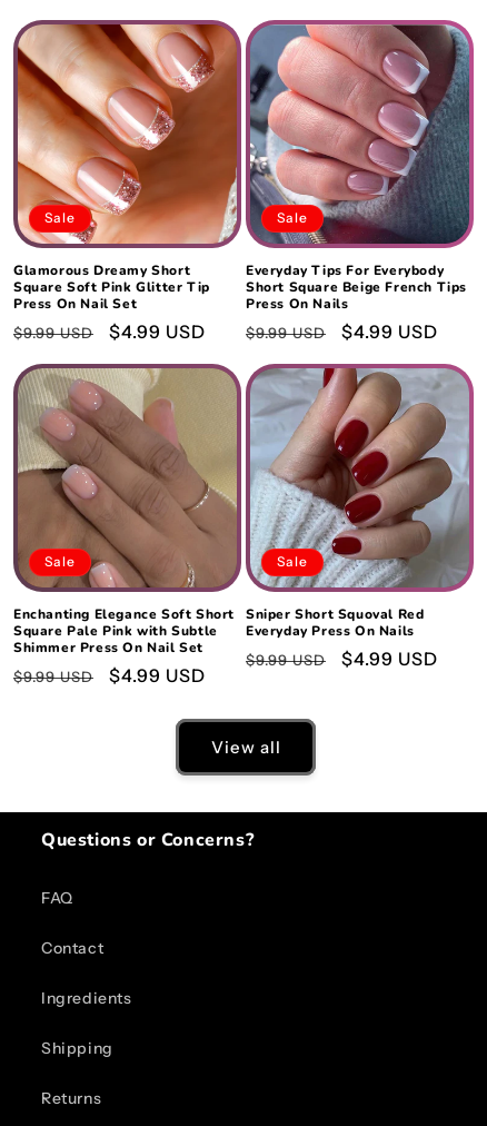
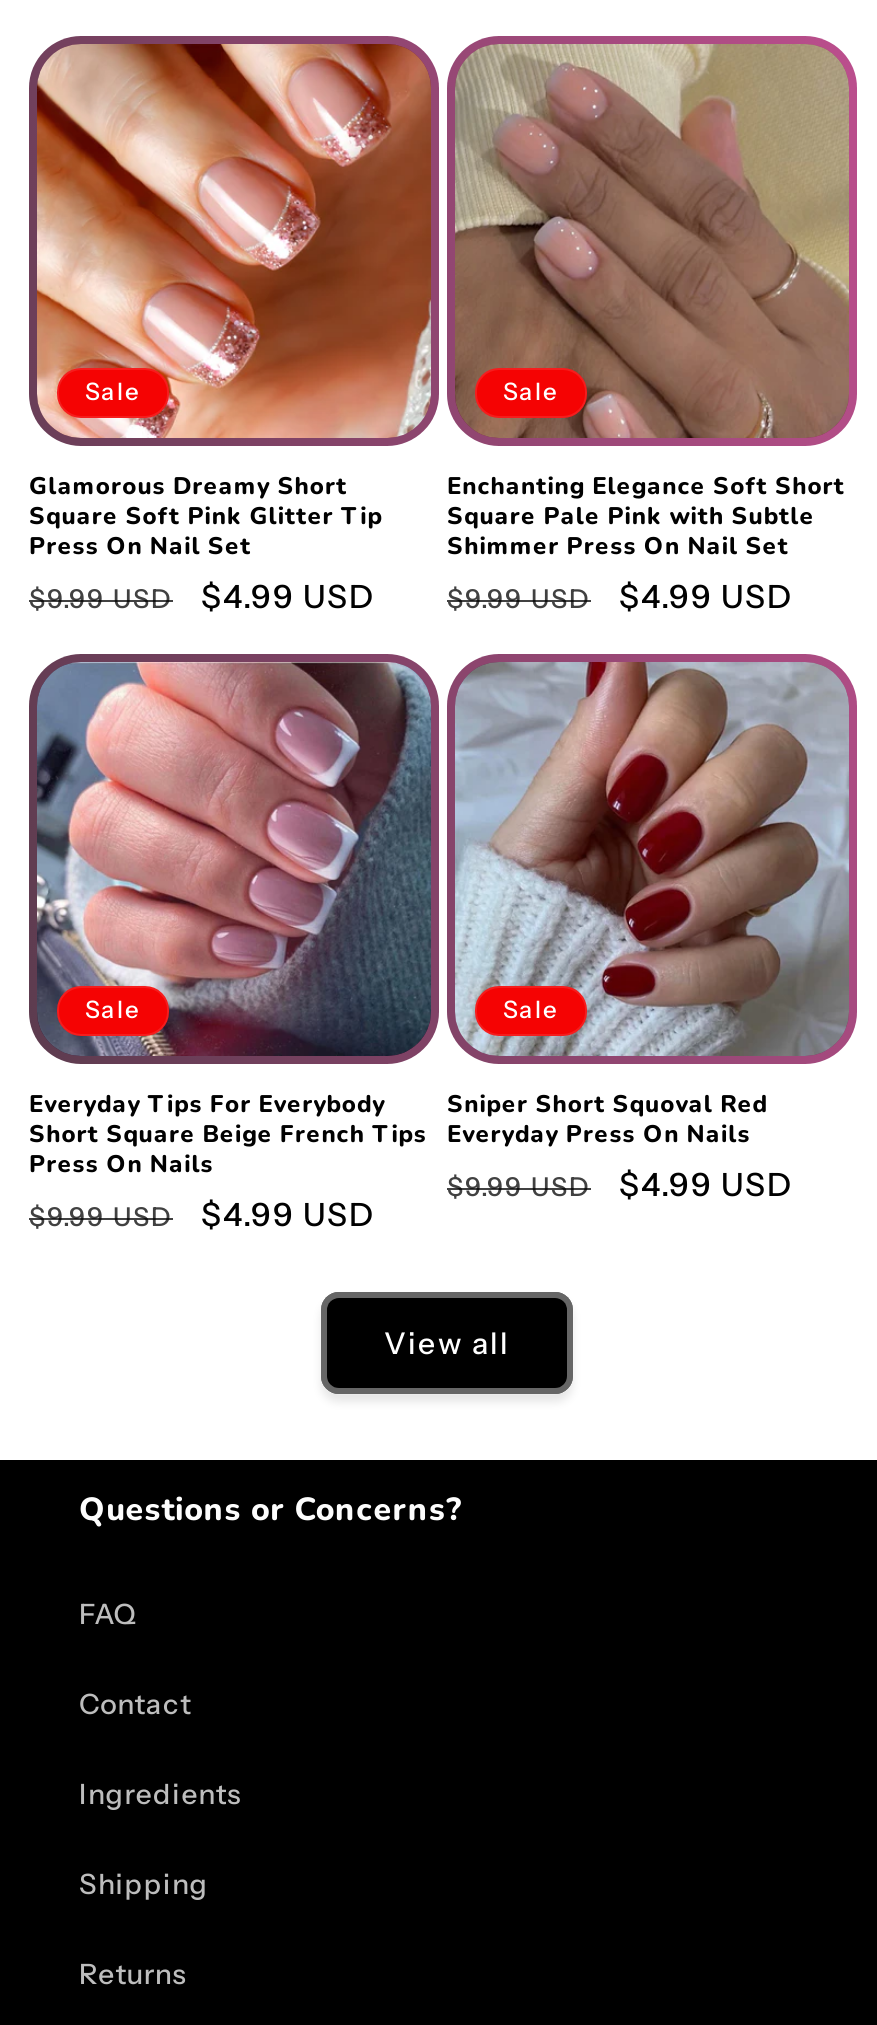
moved [246,24,470,313] -> [29,662,431,1180]: [image] | Everyday Tips For Everybody | Short Square Beige French Tips | Press On Nails
moved [13,368,238,656] -> [447,44,849,562]: [image] | Enchanting Elegance Soft Short | Square Pale Pink with Subtle | Shimmer Press On Nail Set

